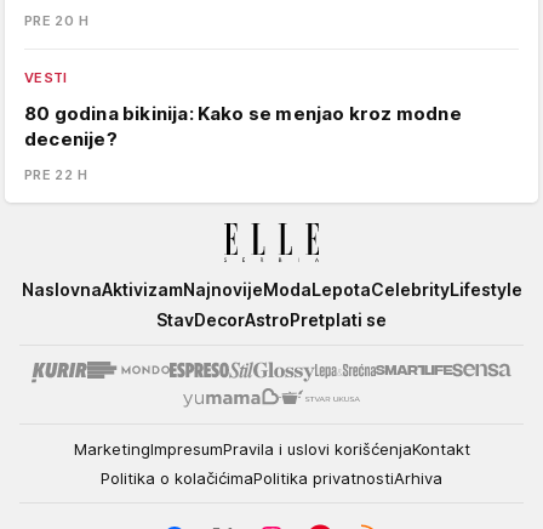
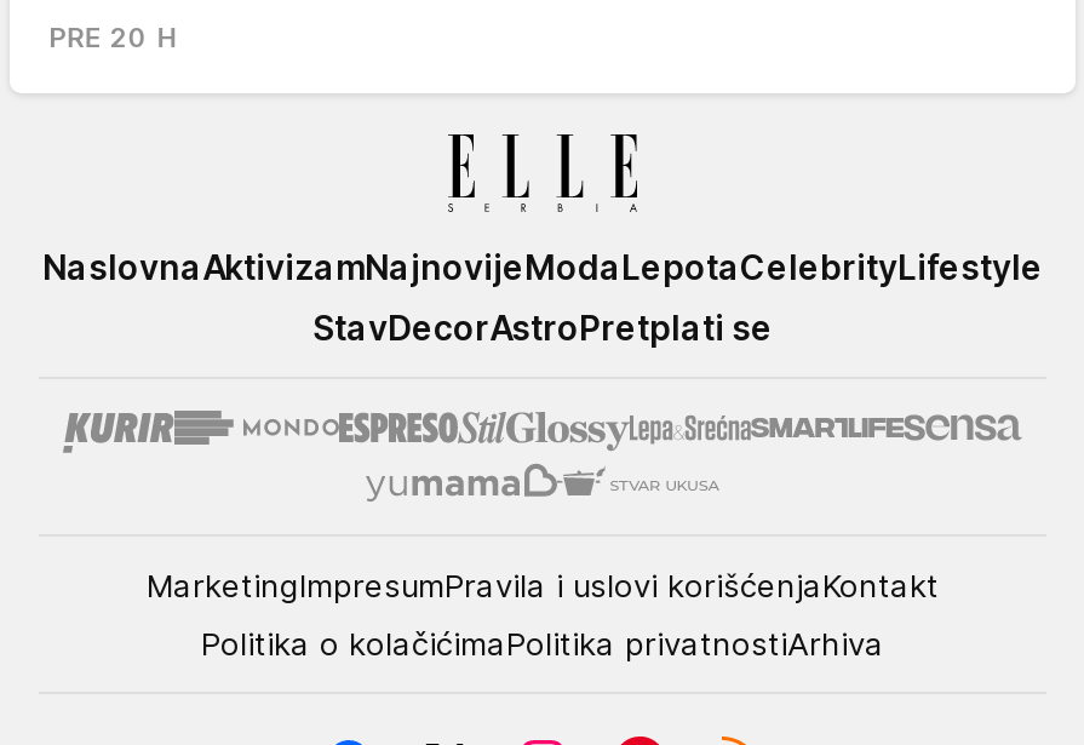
[24,69,462,183] VESTI | 80 godina bikinija: Kako se menjao kroz modne | decenije? | PRE 22 H -> none

